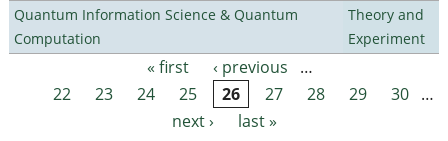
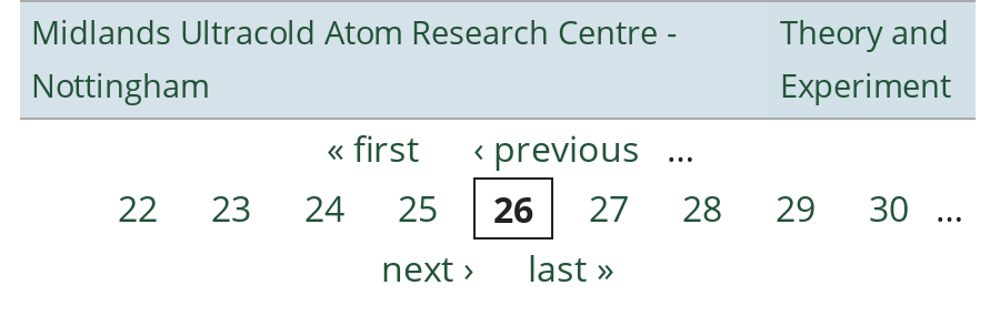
[14,5,298,48] Quantum Information Science & Quantum | Computation -> [31,11,678,106] Midlands Ultracold Atom Research Centre - | Nottingham

